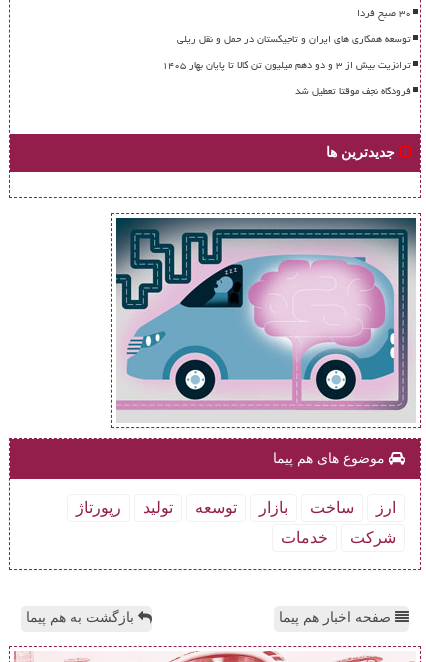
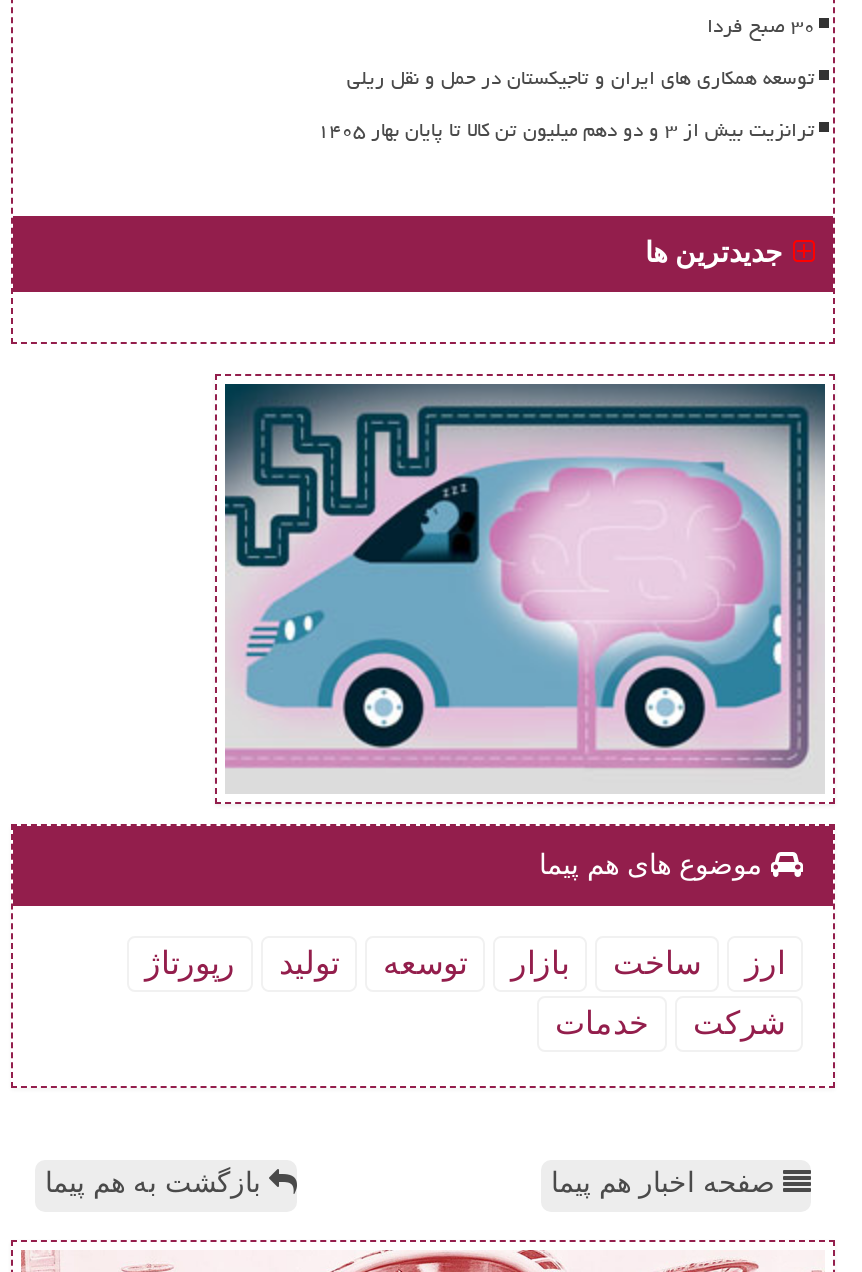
[295,81,411,101] فرودگاه نجف موقتا تعطیل شد -> none

